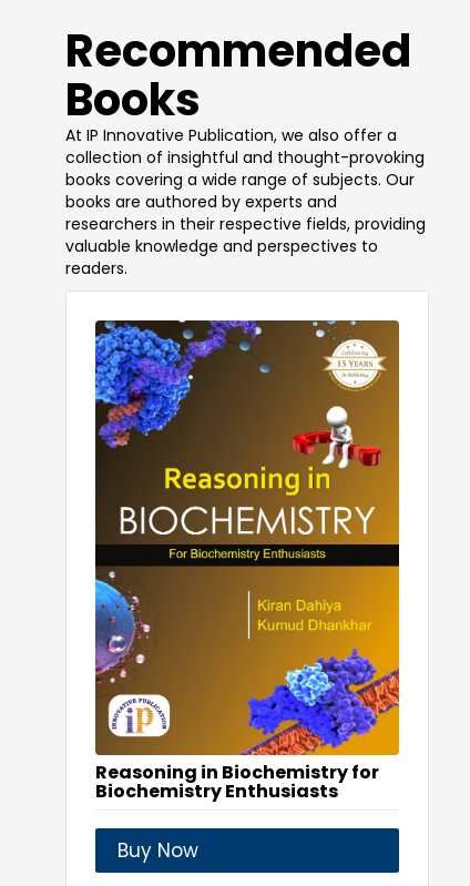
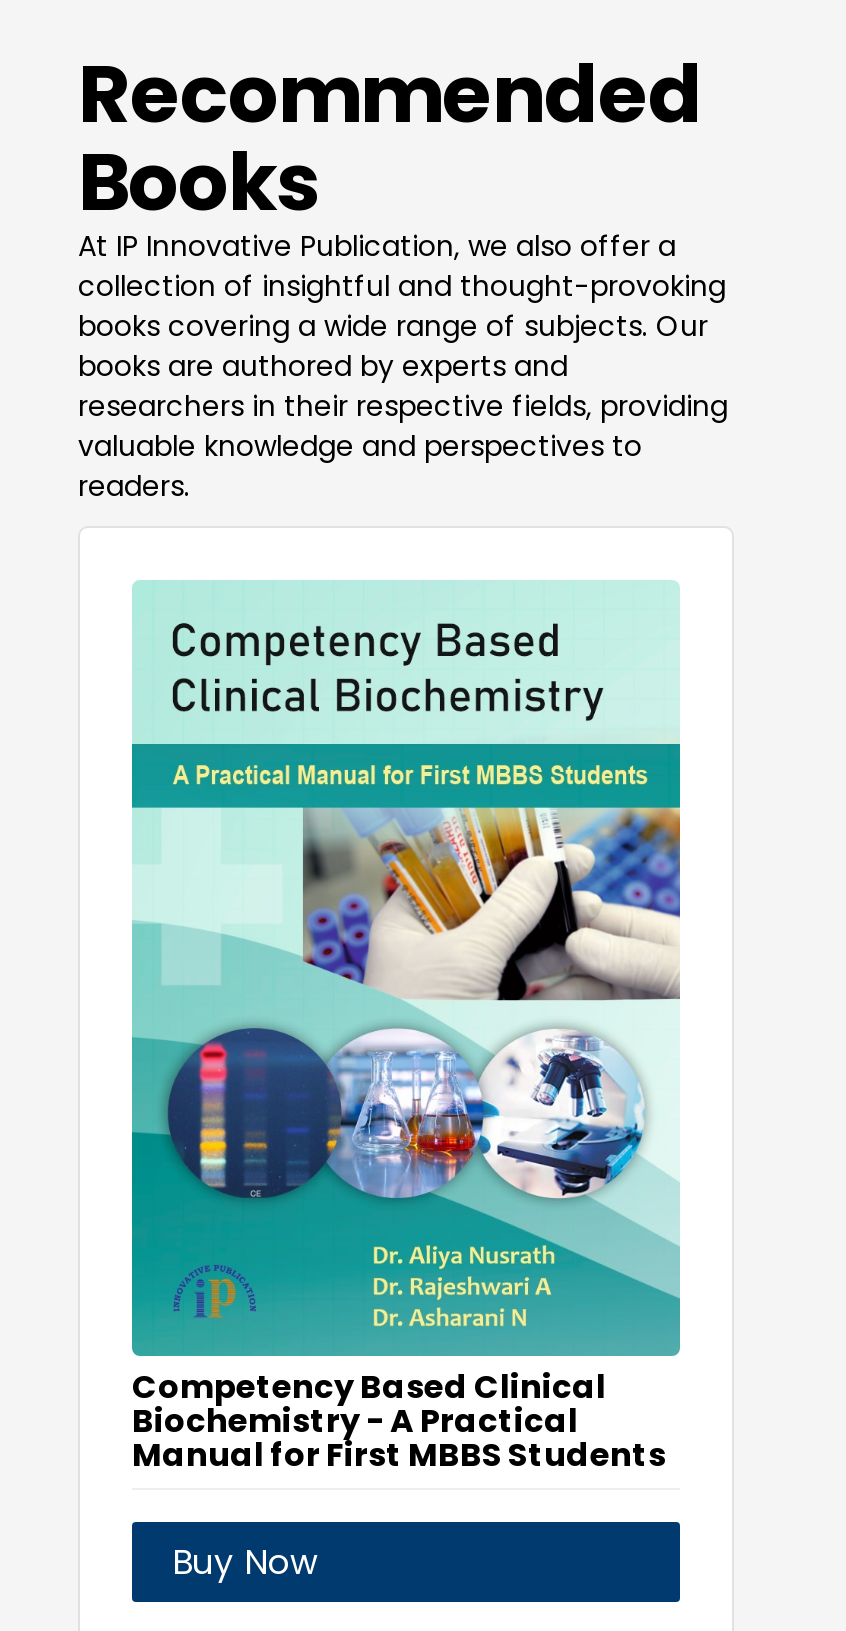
[94,319,400,804] [image] | Reasoning in Biochemistry for | Biochemistry Enthusiasts -> [130,580,682,1479] [image] | Competency Based Clinical | Biochemistry - A Practical | Manual for First MBBS Students

